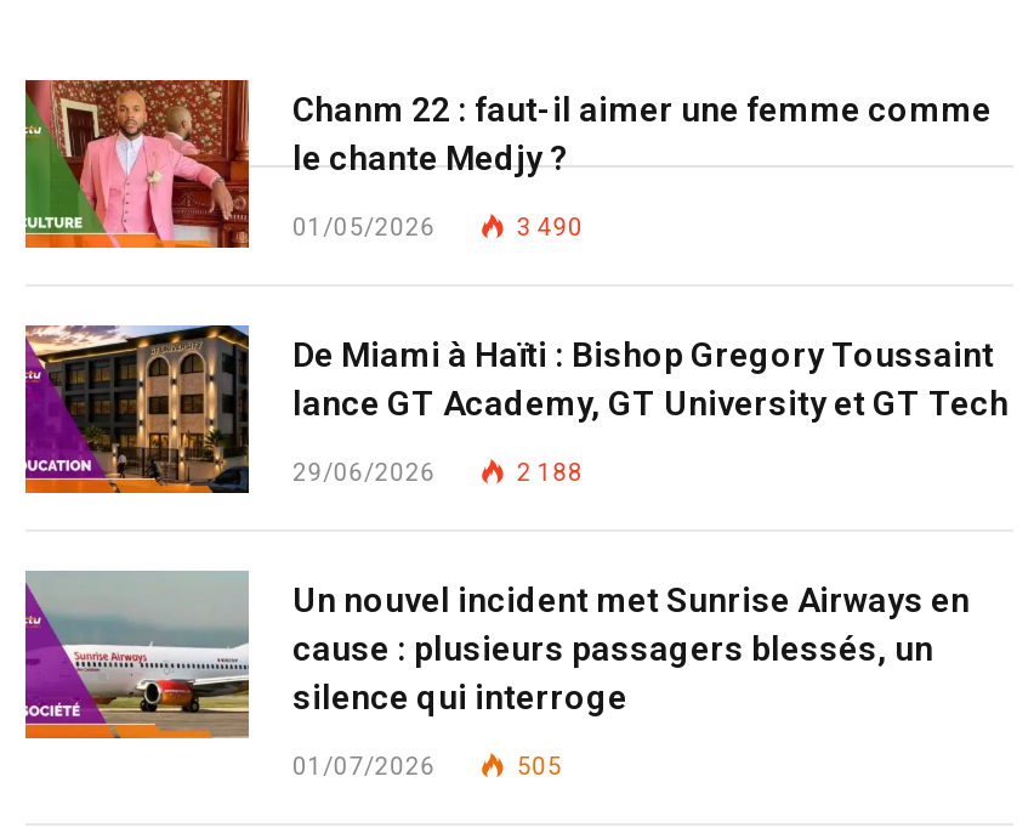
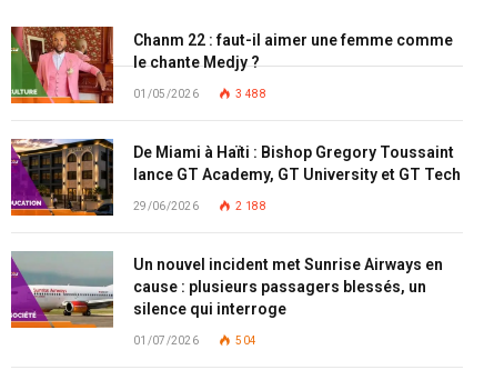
[517,214,583,241] 3 490 -> [236,88,266,100] 3 488
[517,753,562,780] 505 -> [236,335,257,347] 504

